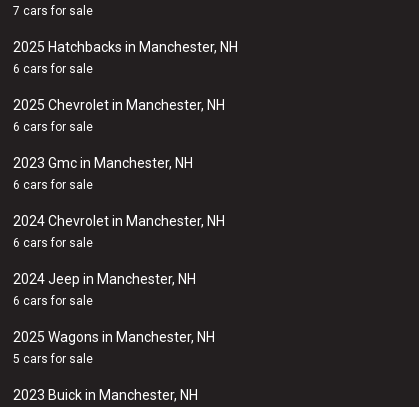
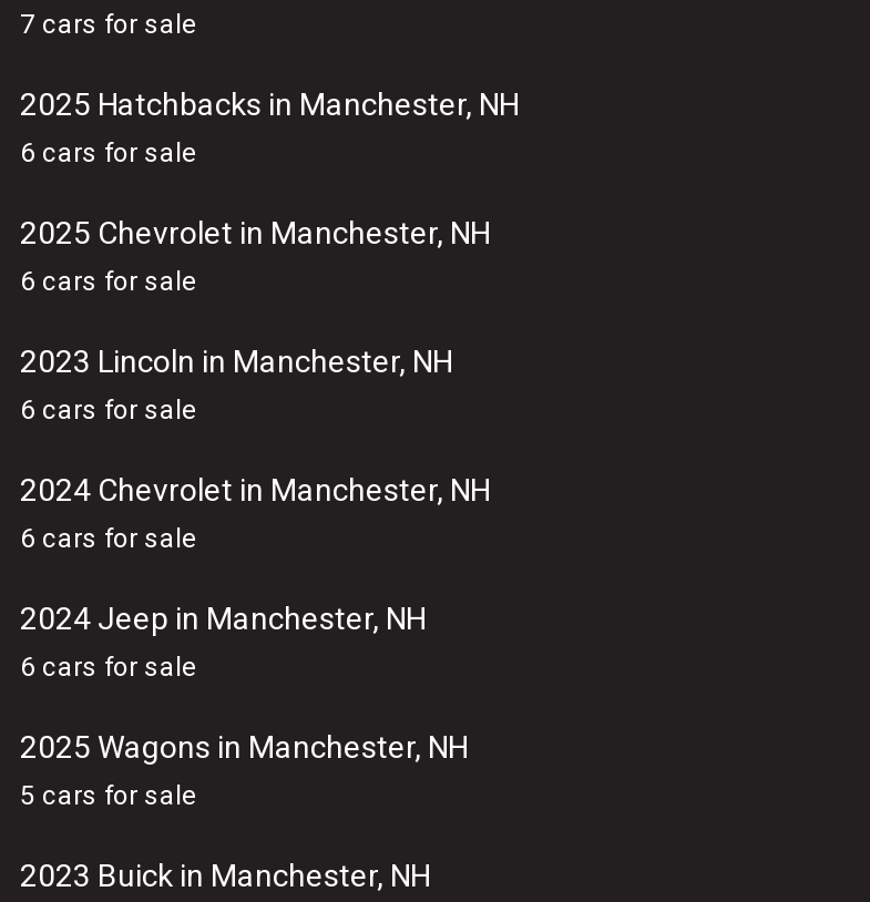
[13,155,193,171] 2023 Gmc in Manchester, NH -> [20,344,452,379] 2023 Lincoln in Manchester, NH

